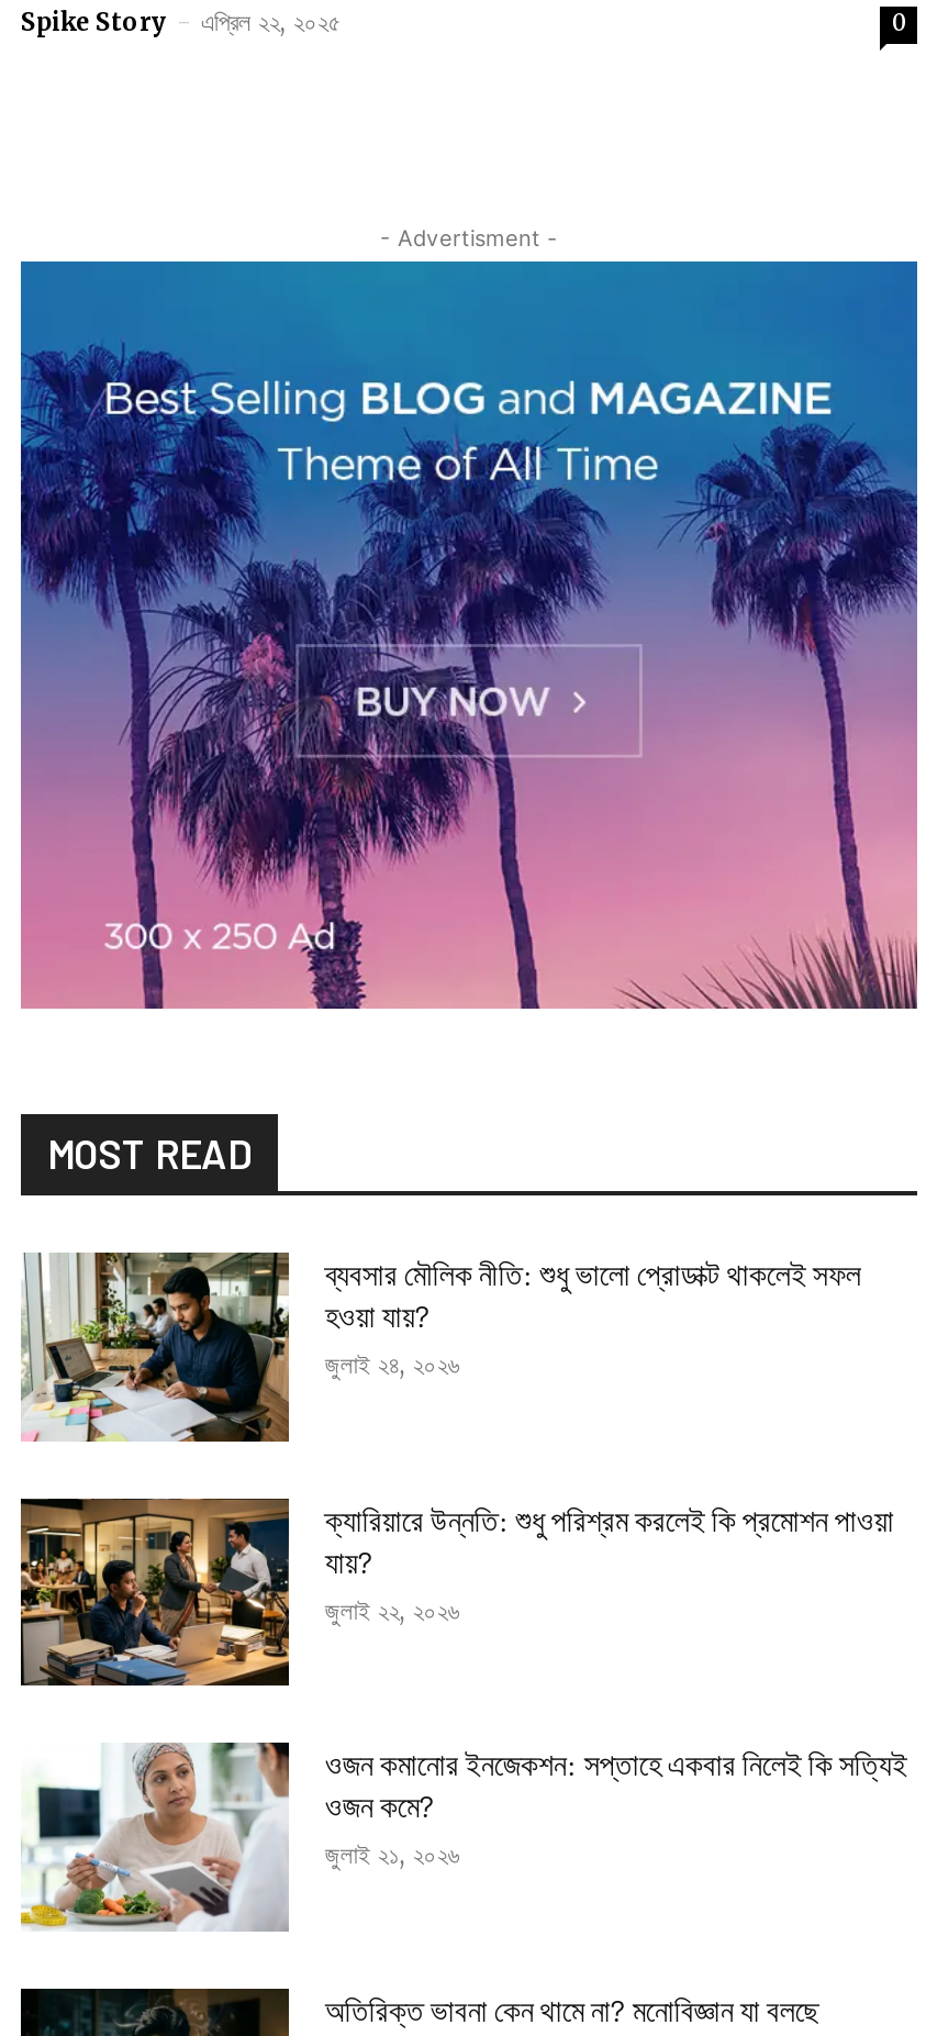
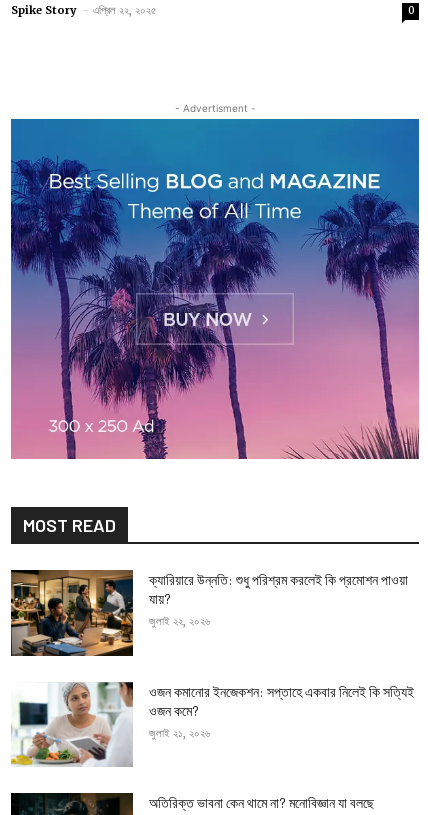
[21,1250,861,1444] [image] | ব্যবসার মৌলিক নীতি: শুধু ভালো প্রোডাক্ট থাকলেই সফল | হওয়া যায়? | জুলাই ২৪, ২০২৬ -> none

